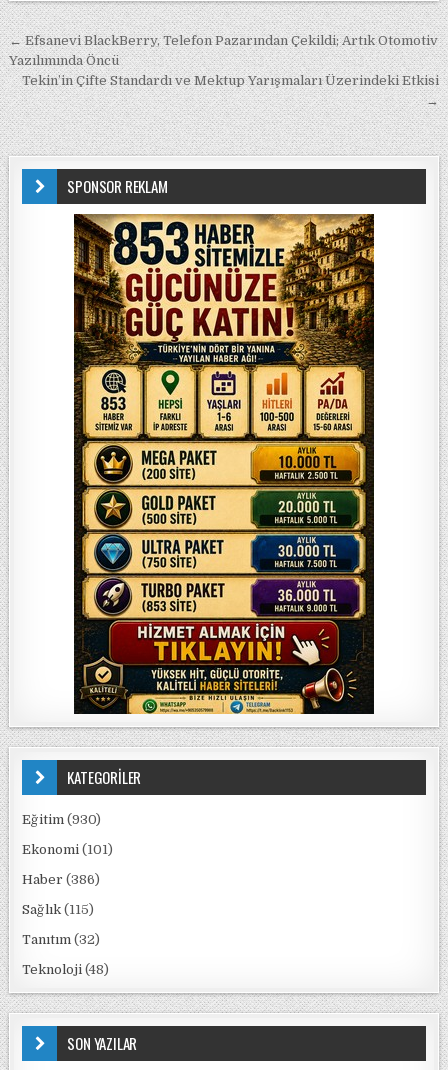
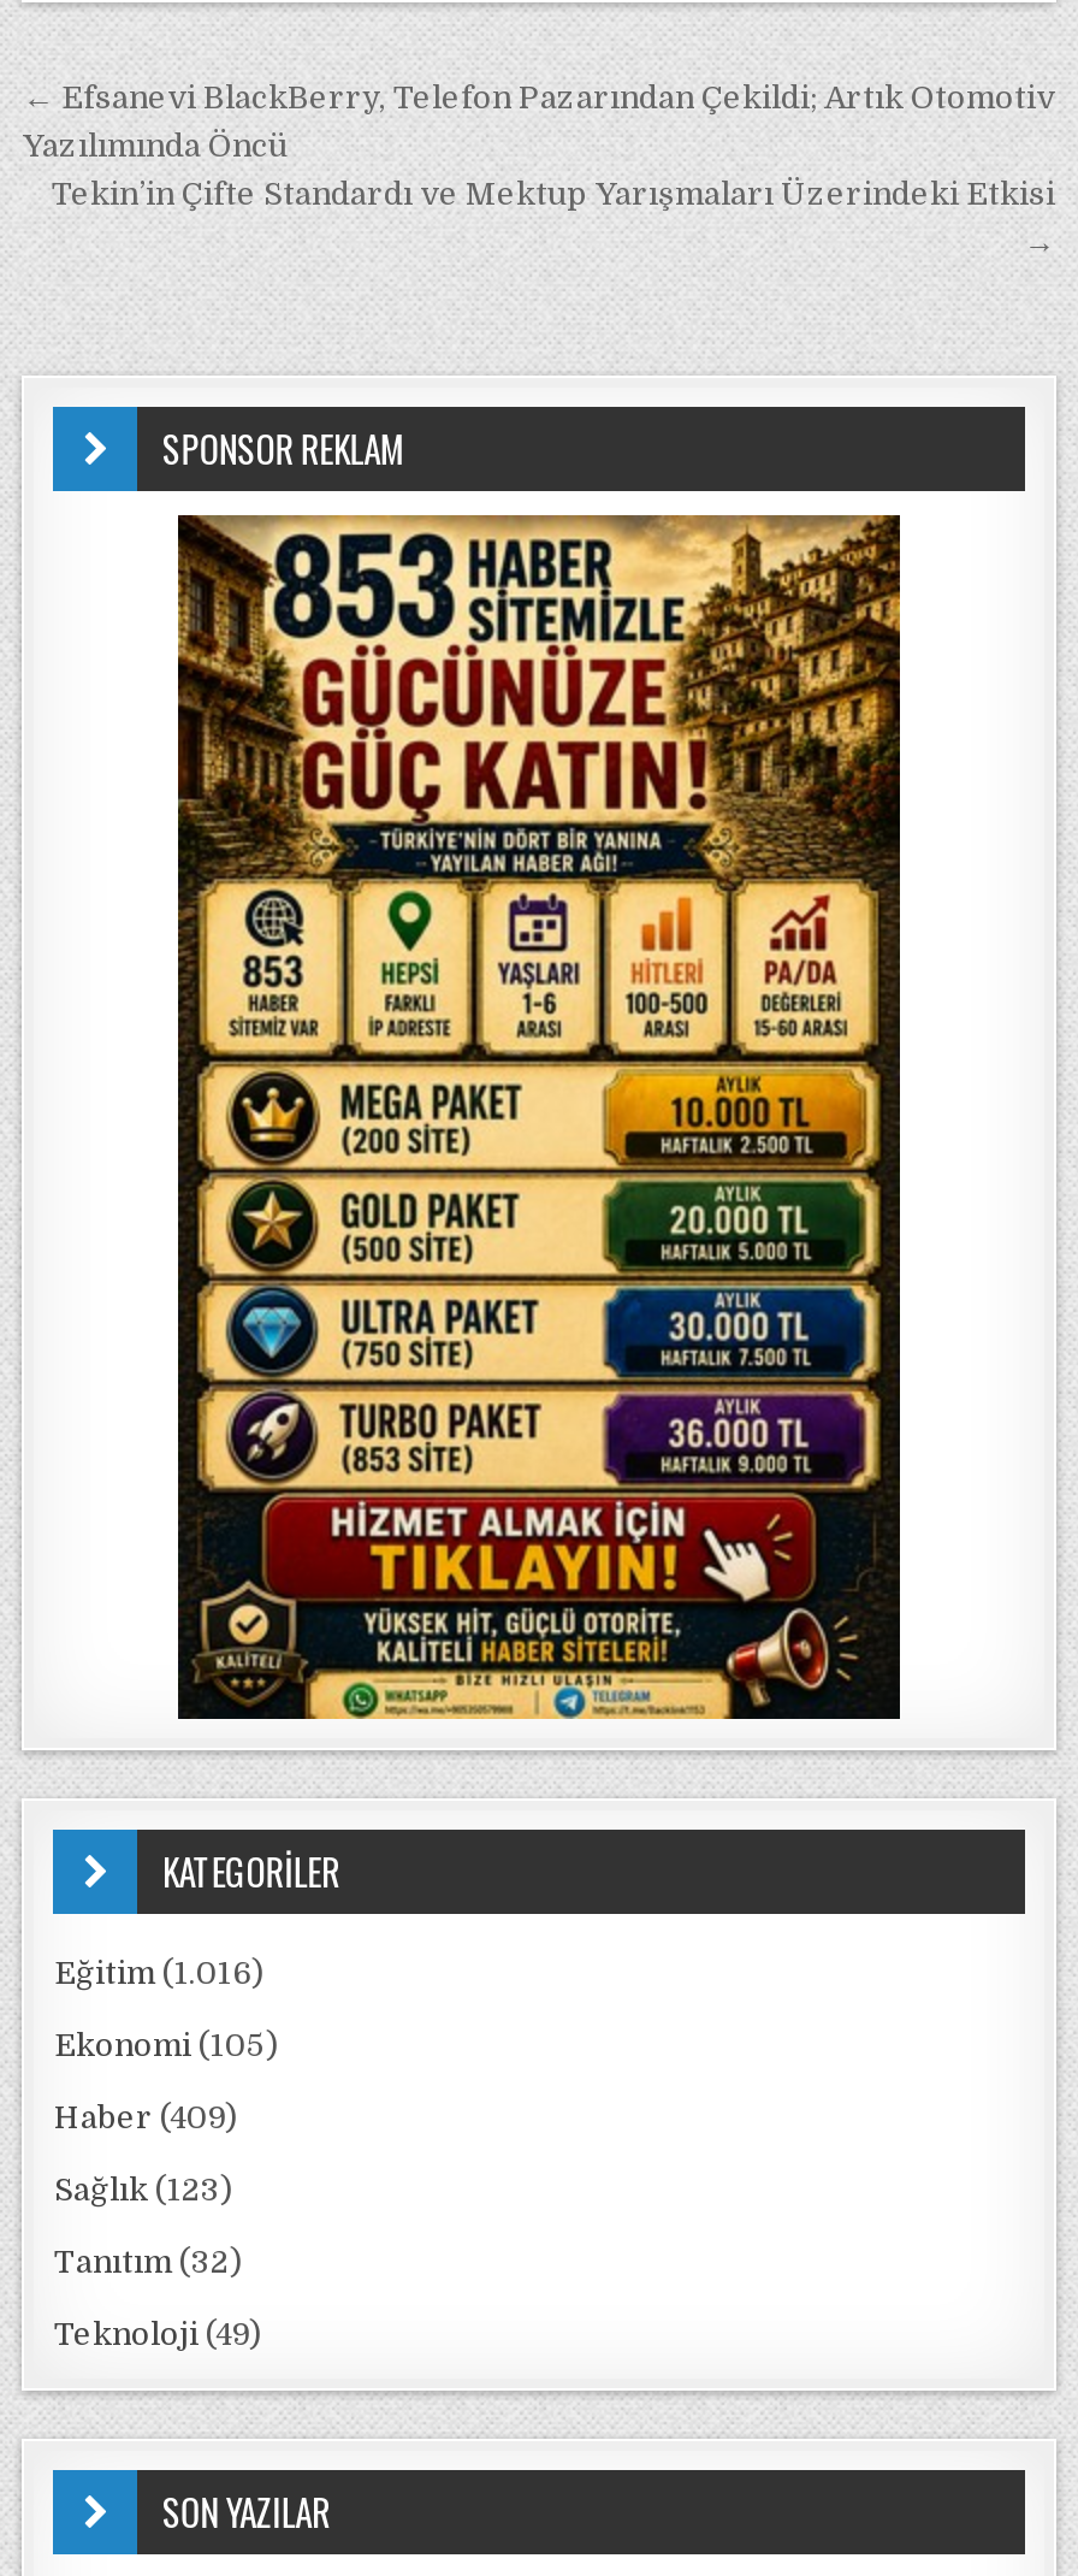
[22,812,101,827] Eğitim (930) -> [54,1955,263,1991] Eğitim (1.016)
[22,842,113,857] Ekonomi (101) -> [54,2027,278,2063] Ekonomi (105)
[22,872,100,887] Haber (386) -> [54,2099,237,2135] Haber (409)
[22,902,94,917] Sağlık (115) -> [54,2172,232,2208] Sağlık (123)
[22,962,109,977] Teknoloji (48) -> [54,2316,261,2352] Teknoloji (49)

